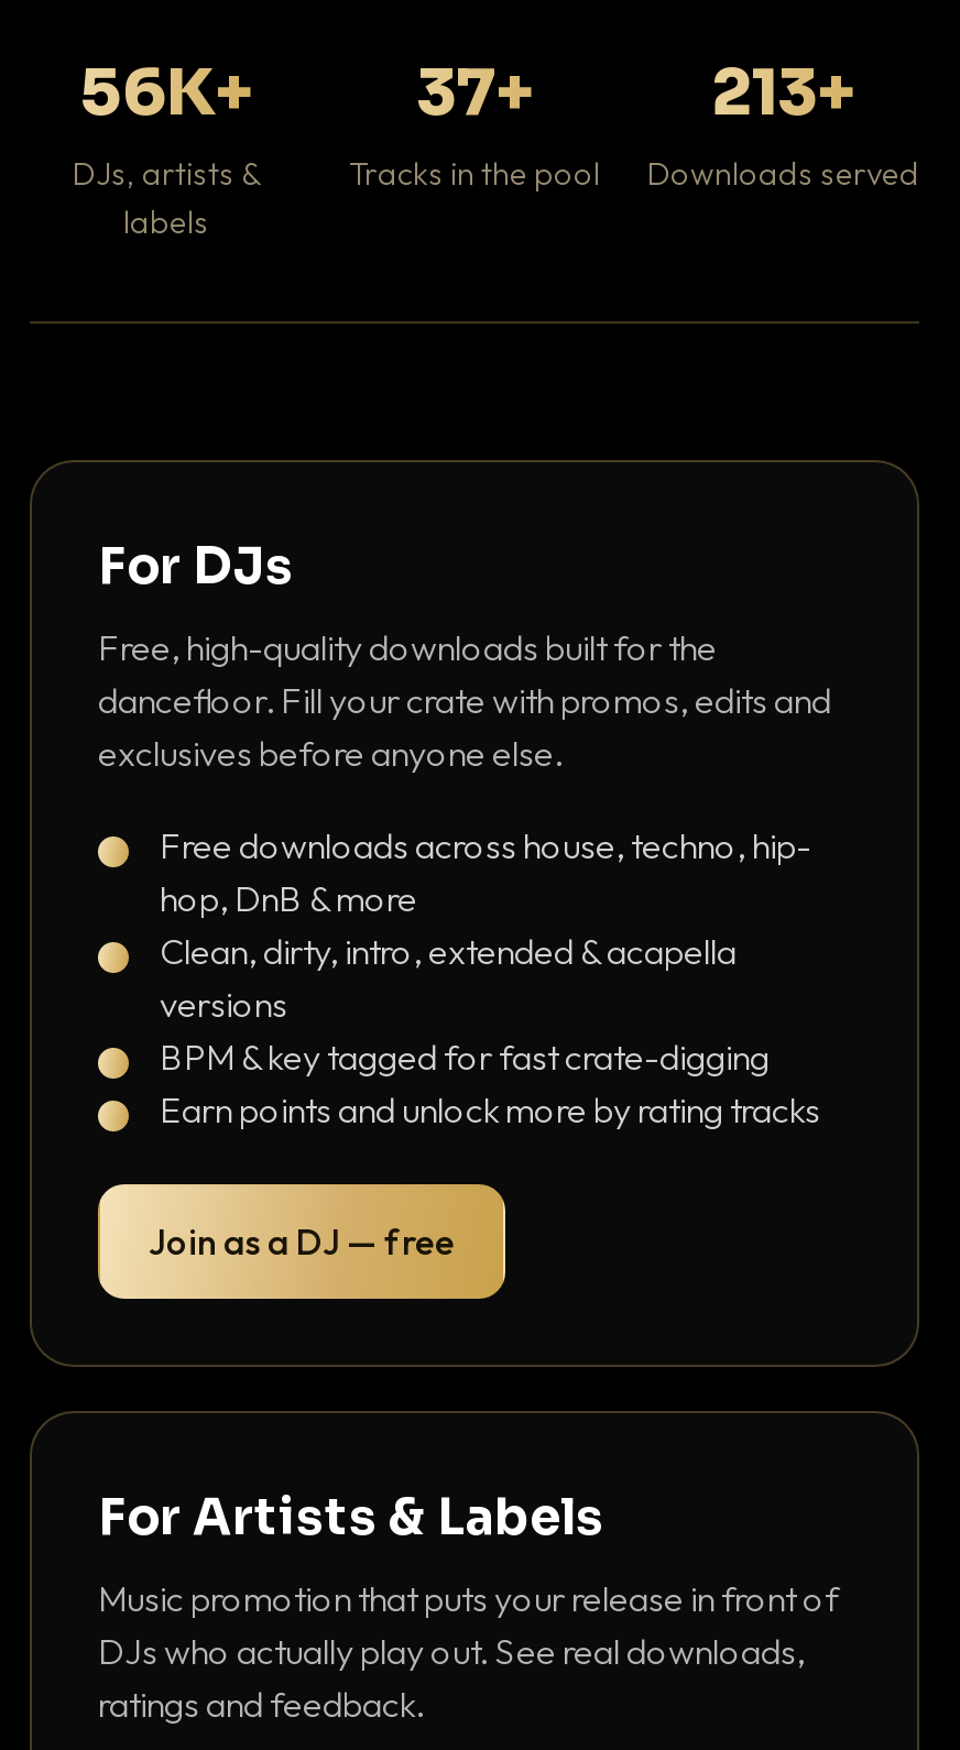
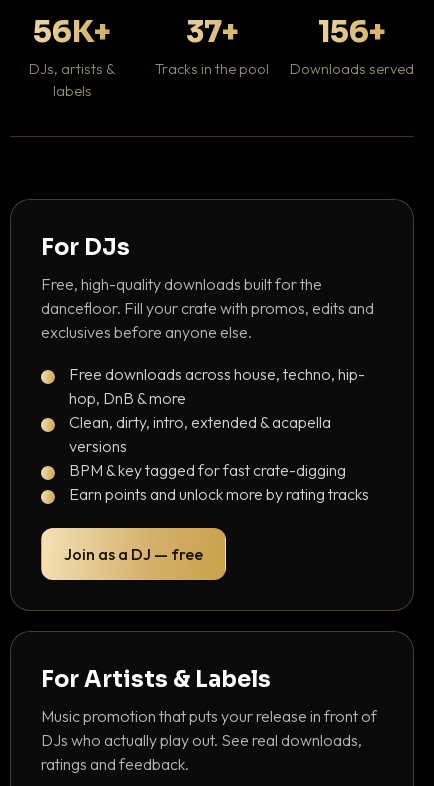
[711,53,854,132] 213+ -> [318,14,386,50] 156+

